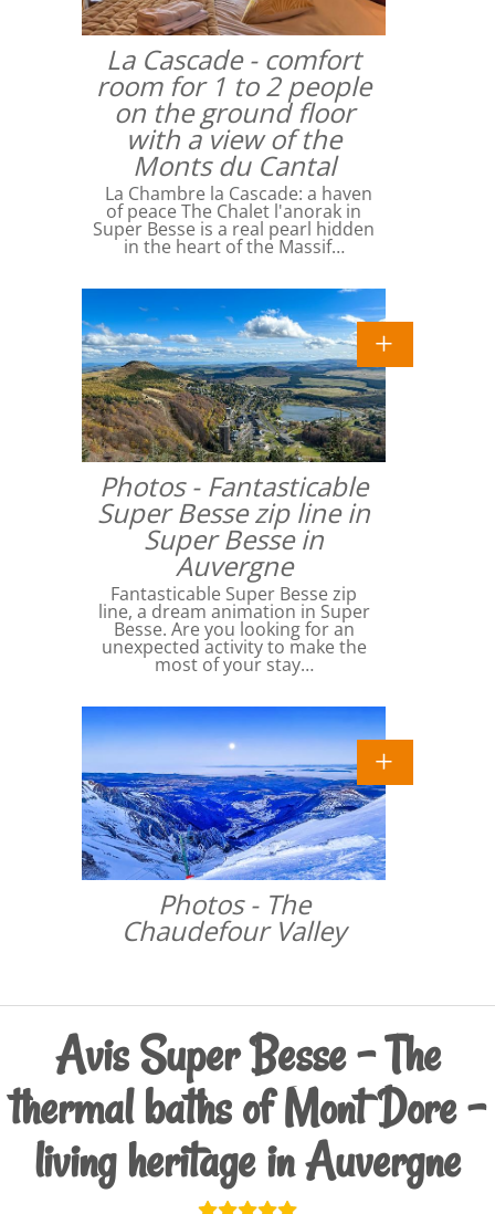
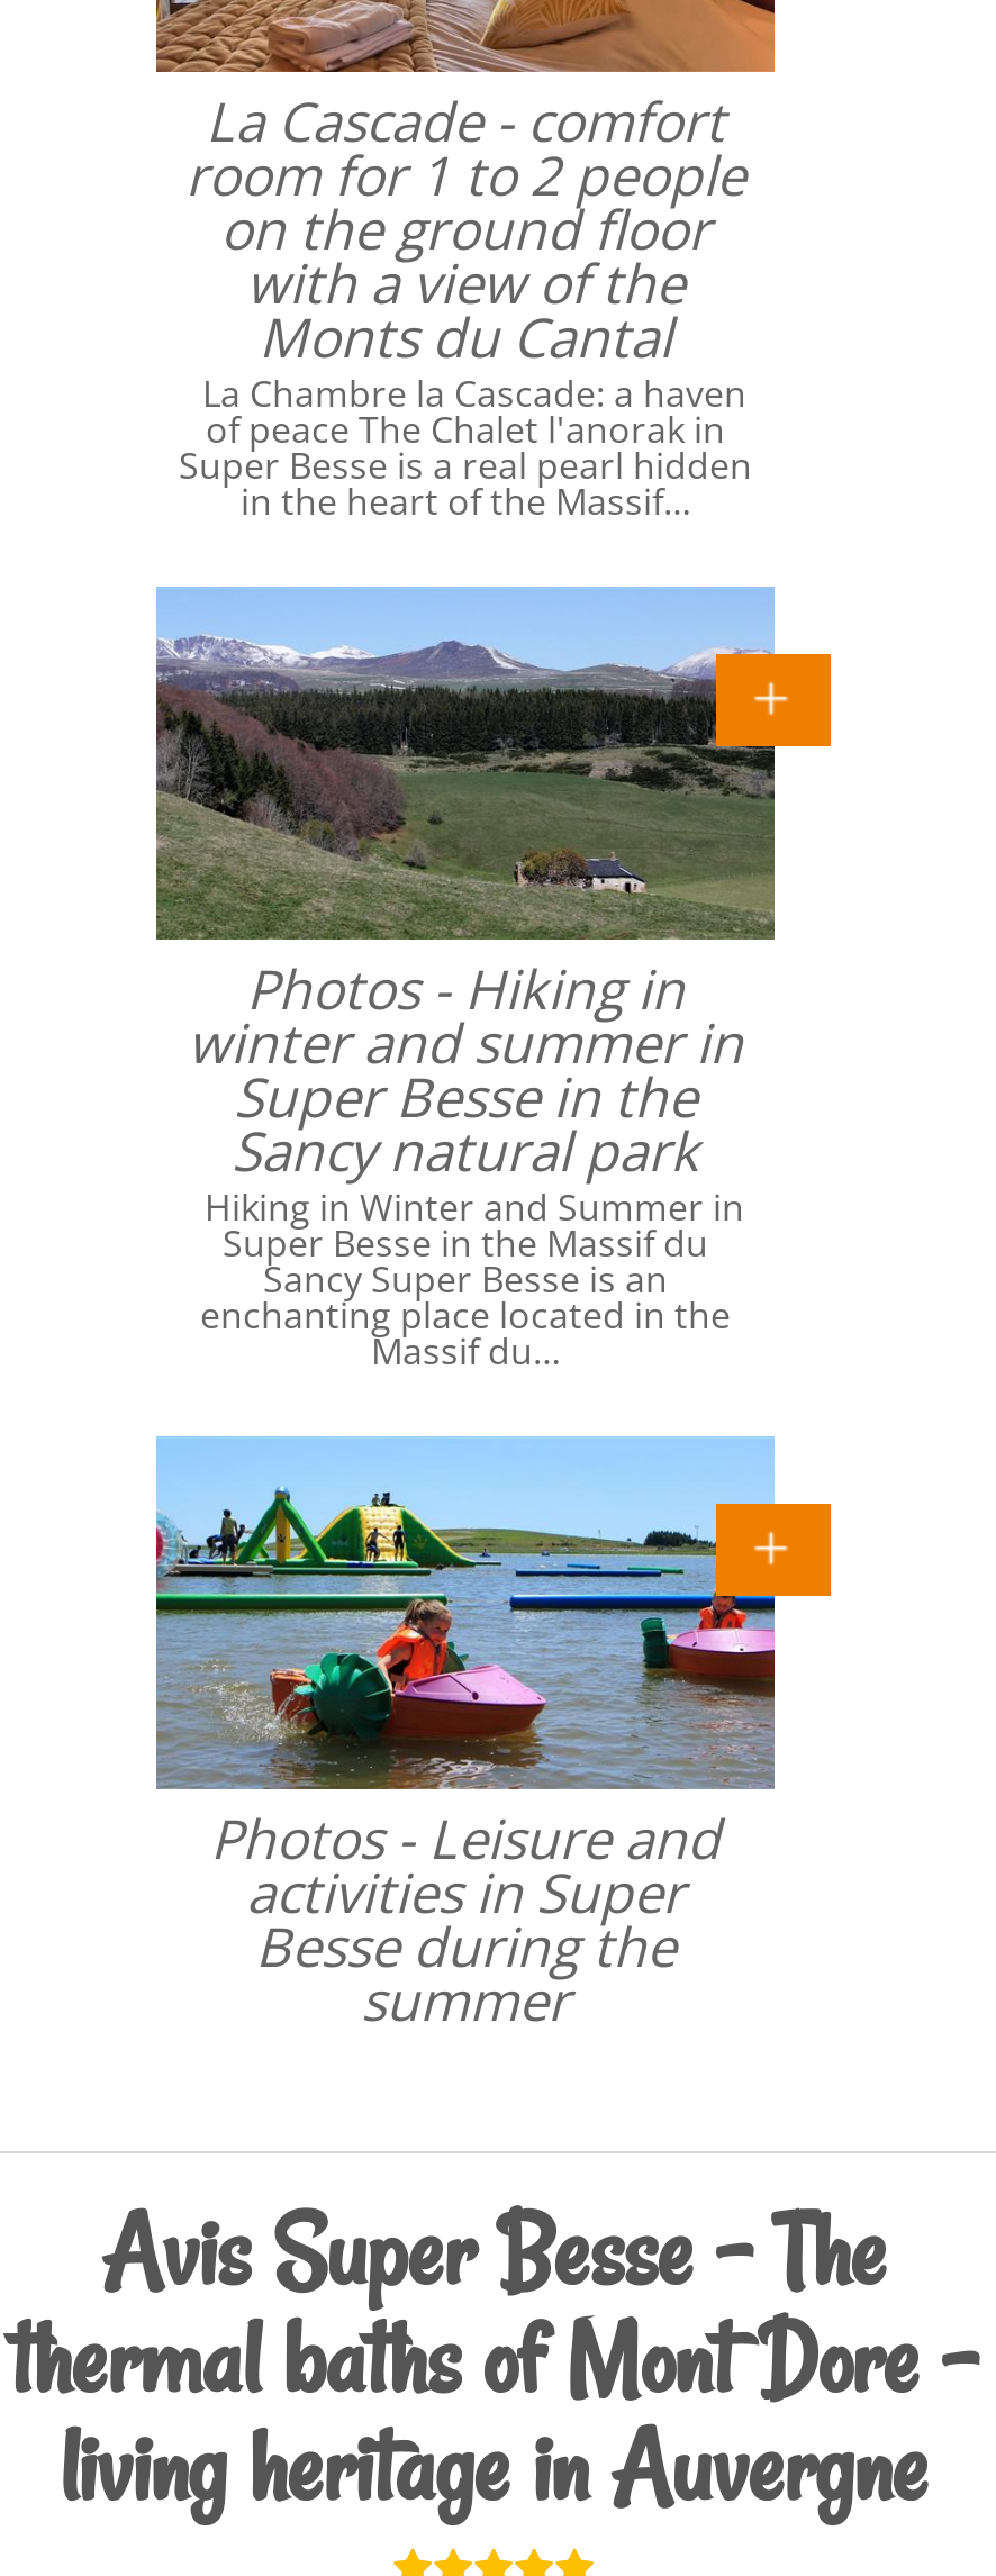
[81,289,386,677] [image] | Photos - Fantasticable | Super Besse zip line in | Super Besse in | Auvergne | Fantasticable Super Besse zip | line, a dream animation in Super | Besse. Are you looking for an | unexpected activity to make the | most of your stay… -> [154,589,775,1376] [image] | Photos - Hiking in | winter and summer in | Super Besse in the | Sancy natural park | Hiking in Winter and Summer in | Super Besse in the Massif du | Sancy Super Besse is an | enchanting place located in the | Massif du…
[82,707,387,948] [image] | Photos - The | Chaudefour Valley -> [154,1439,777,2036] [image] | Photos - Leisure and | activities in Super | Besse during the | summer

